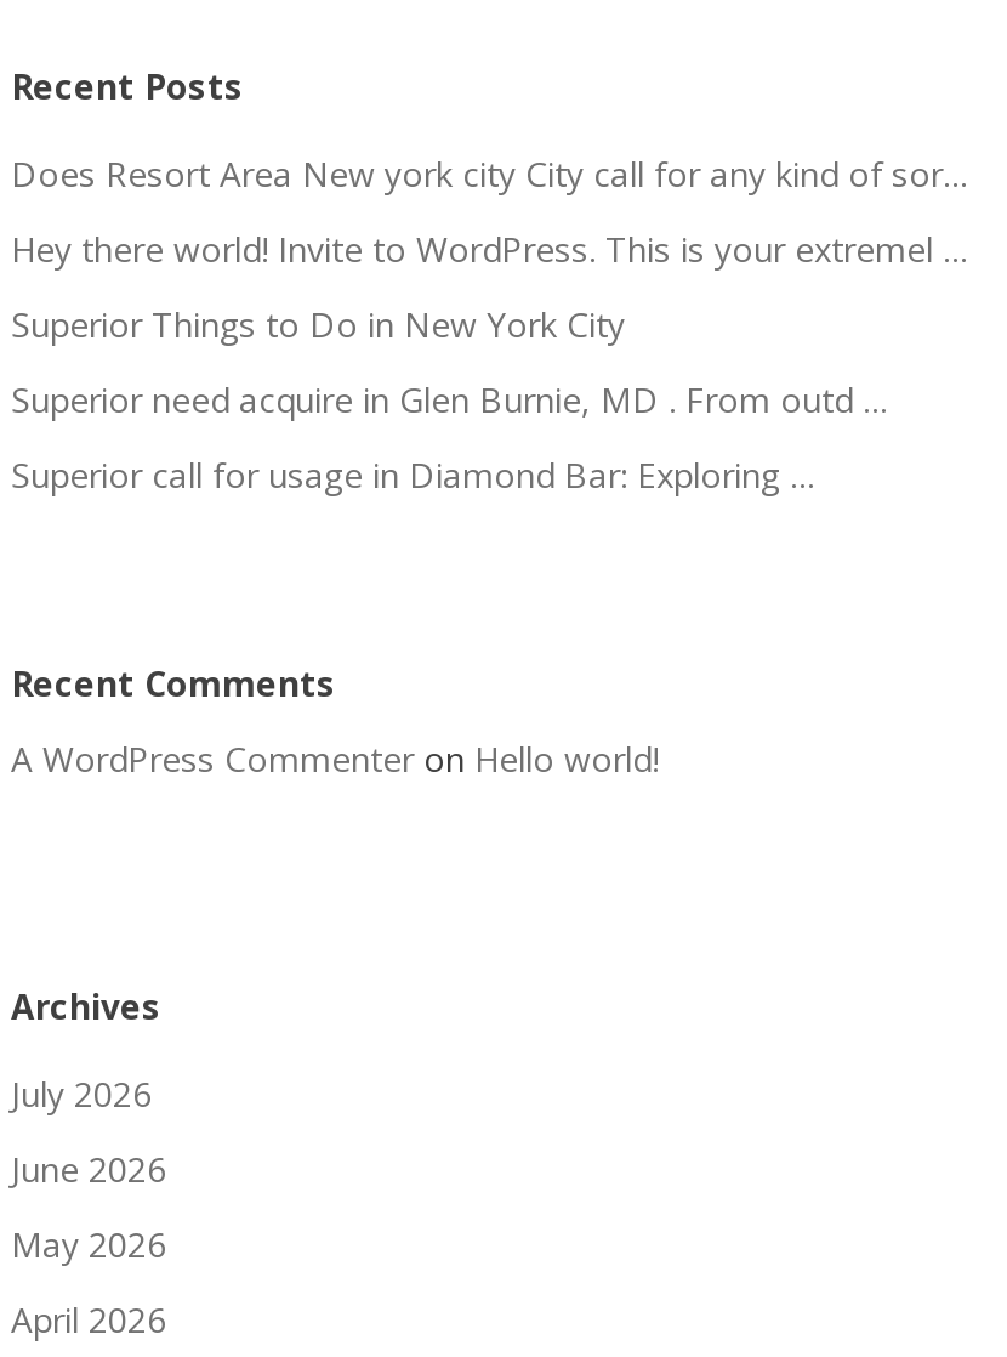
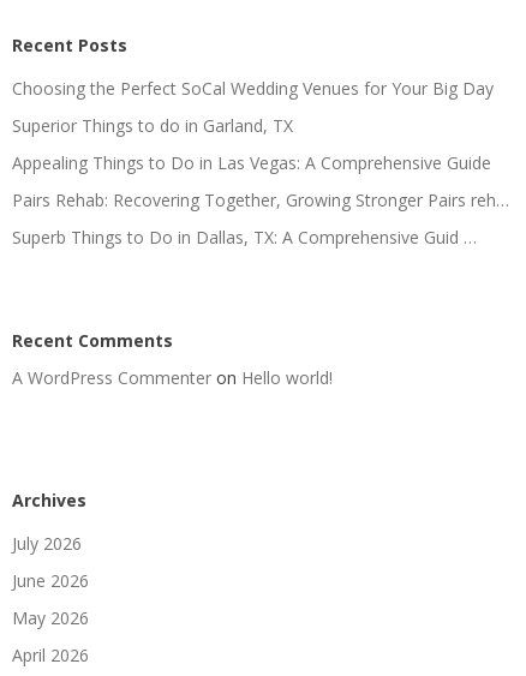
[11,149,969,195] Does Resort Area New york city City call for any kind of sor… -> [12,76,494,99] Choosing the Perfect SoCal Wedding Venues for Your Big Day
[11,225,969,271] Hey there world! Invite to WordPress. This is your extremel … -> [12,113,293,136] Superior Things to do in Garland, TX
[11,300,625,346] Superior Things to Do in New York City -> [12,151,491,174] Appealing Things to Do in Las Vegas: A Comprehensive Guide
[11,375,889,421] Superior need acquire in Glen Burnie, MD . From outd … -> [12,188,509,211] Pairs Rehab: Recovering Together, Growing Stronger Pairs reh…
[11,450,817,496] Superior call for usage in Diamond Bar: Exploring … -> [12,225,477,248] Superb Things to Do in Dallas, TX: A Comprehensive Guid …

